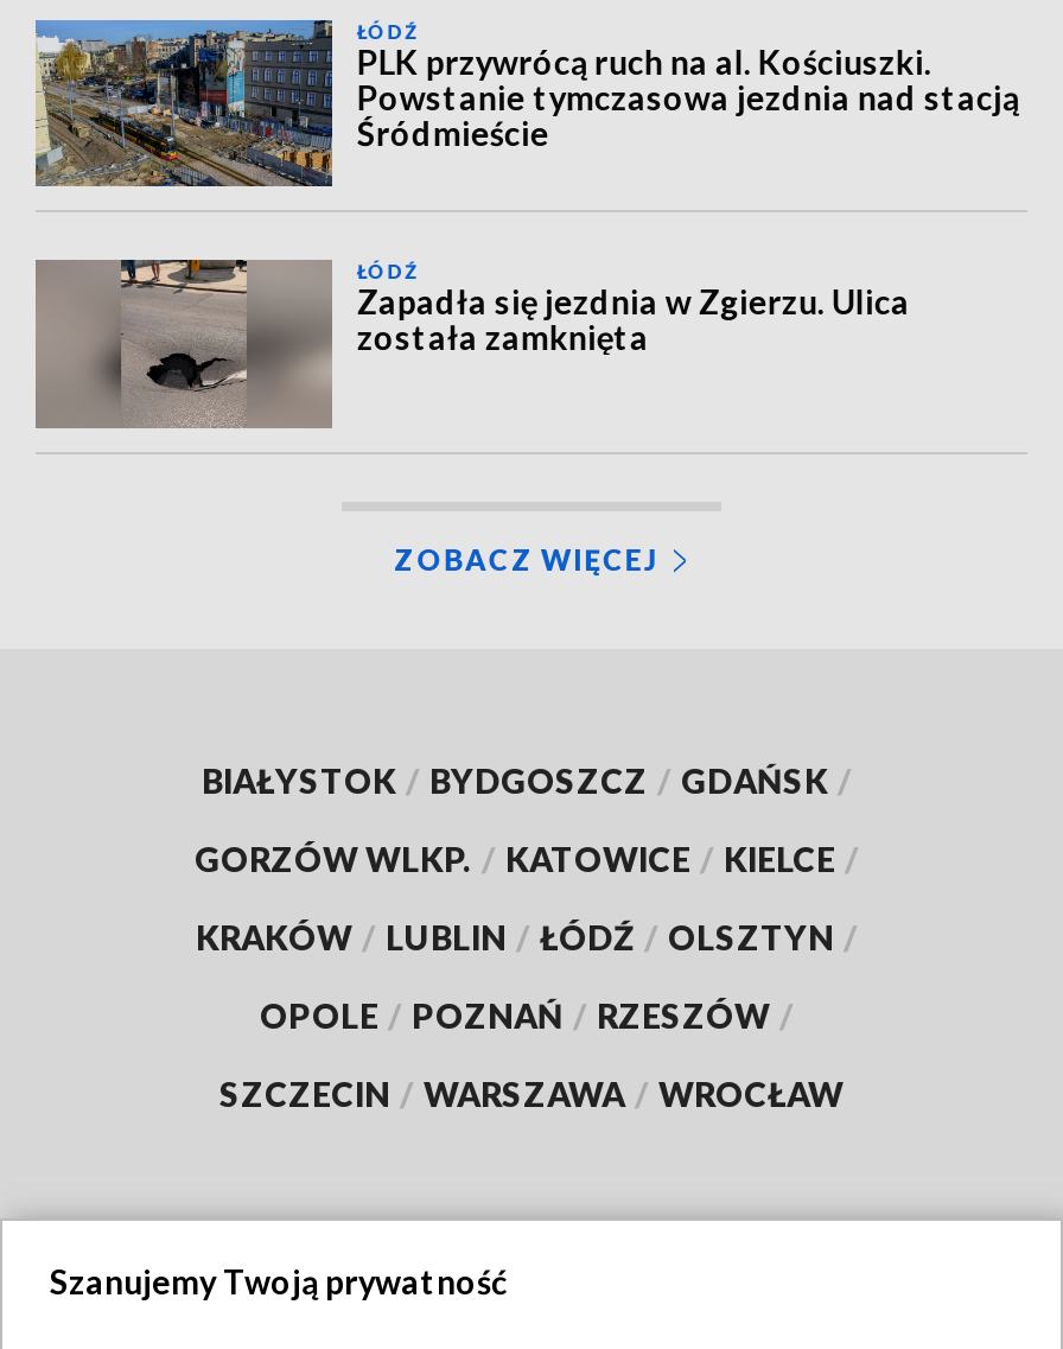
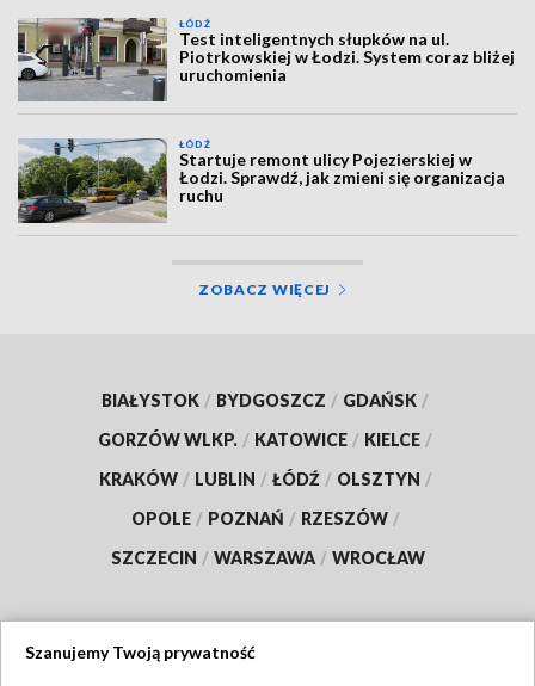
[36,18,1019,186] [image] | PLK przywrócą ruch na al. Kościuszki. | Powstanie tymczasowa jezdnia nad stacją | Śródmieście -> [17,17,515,101] [image] | Test inteligentnych słupków na ul. | Piotrkowskiej w Łodzi. System coraz bliżej | uruchomienia
[33,257,910,428] [image] | Zapadła się jezdnia w Zgierzu. Ulica | została zamknięta -> [18,138,506,223] [image] | Startuje remont ulicy Pojezierskiej w | Łodzi. Sprawdź, jak zmieni się organizacja | ruchu

